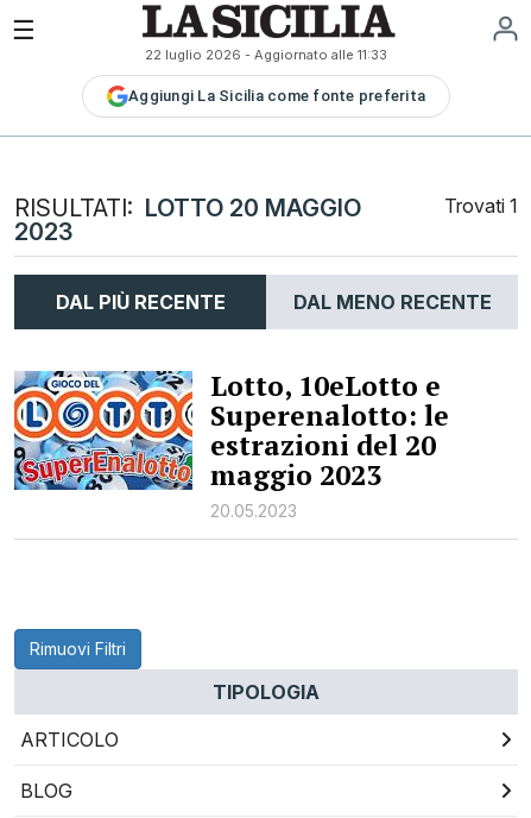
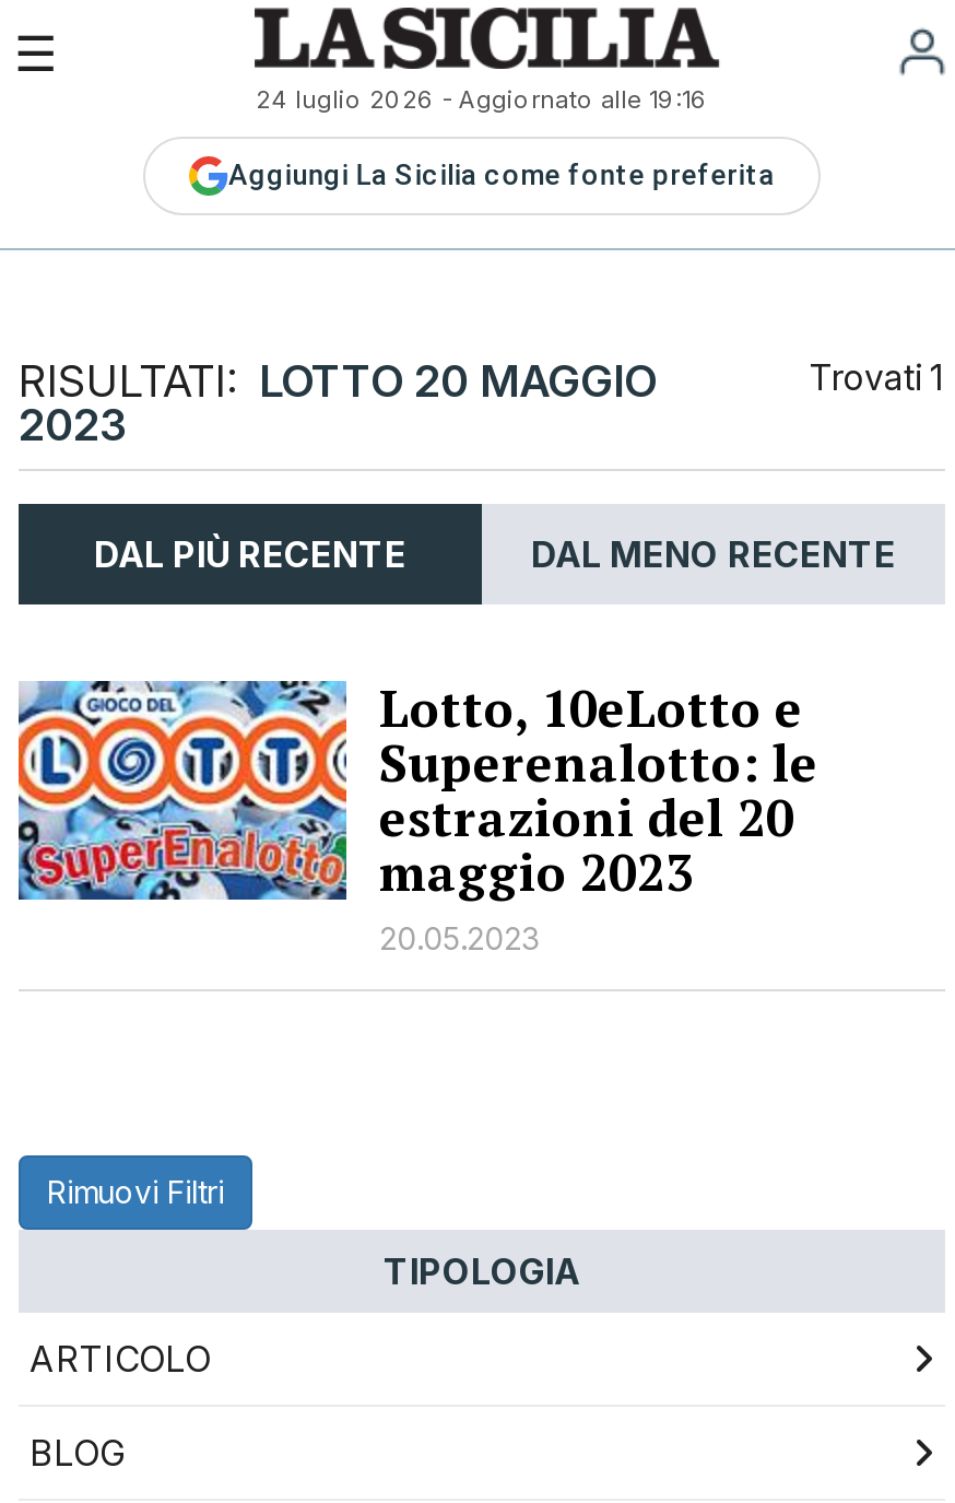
[145,46,387,62] 22 luglio 2026 - Aggiornato alle 11:33 -> [256,83,708,114] 24 luglio 2026 - Aggiornato alle 19:16

